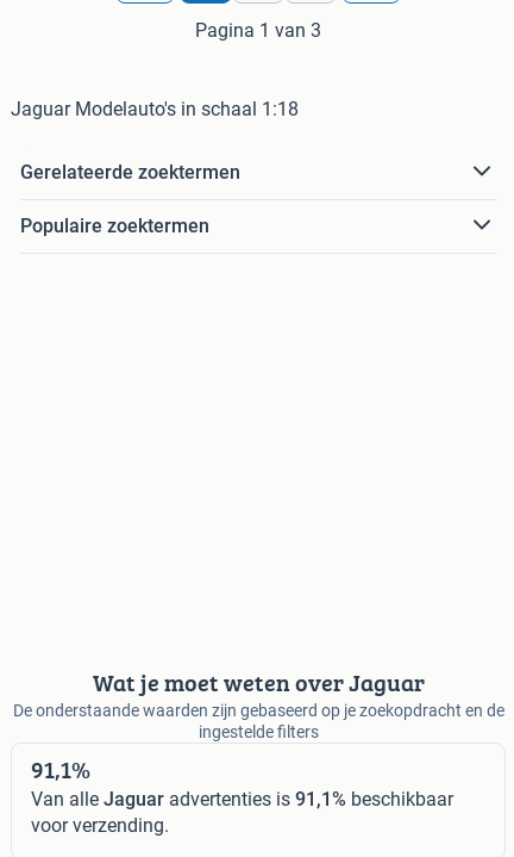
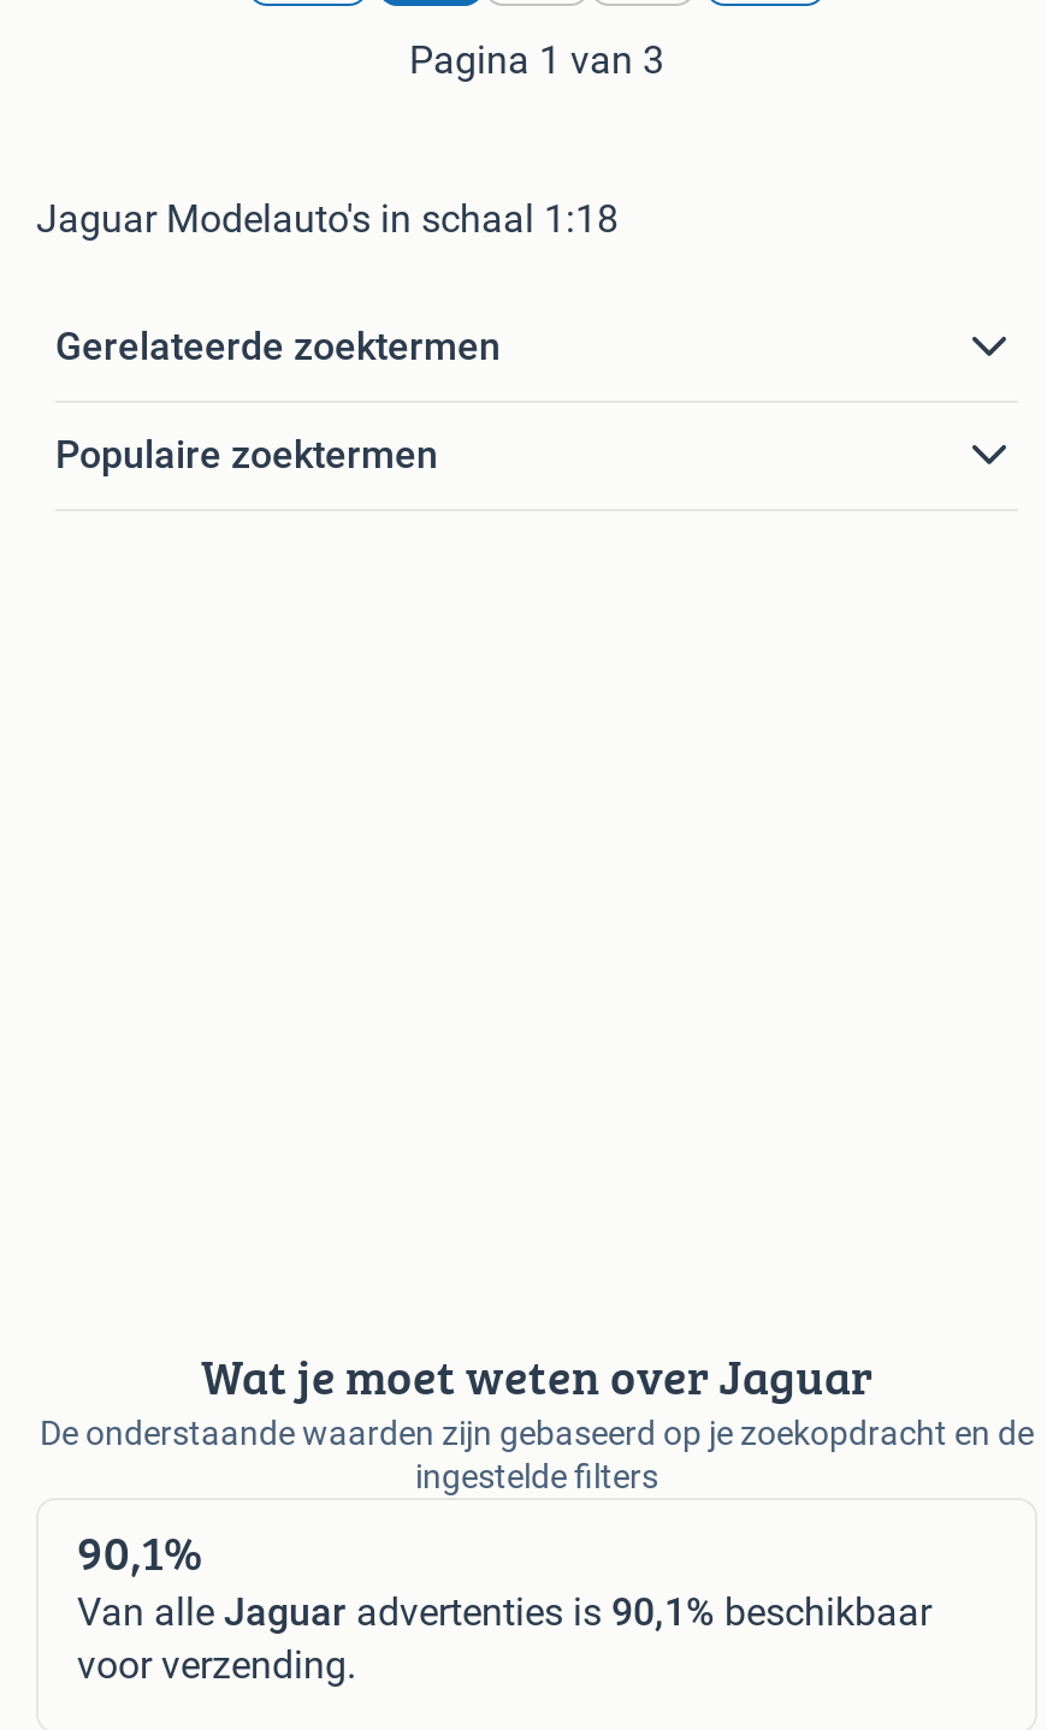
[31,752,90,786] 91,1% -> [77,1517,202,1587] 90,1%
[31,787,453,810] Van alle Jaguar advertenties is 91,1% beschikbaar -> [77,1589,931,1635] Van alle Jaguar advertenties is 90,1% beschikbaar

